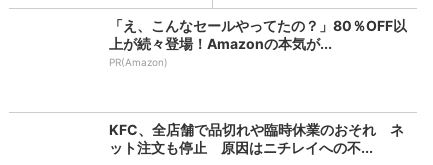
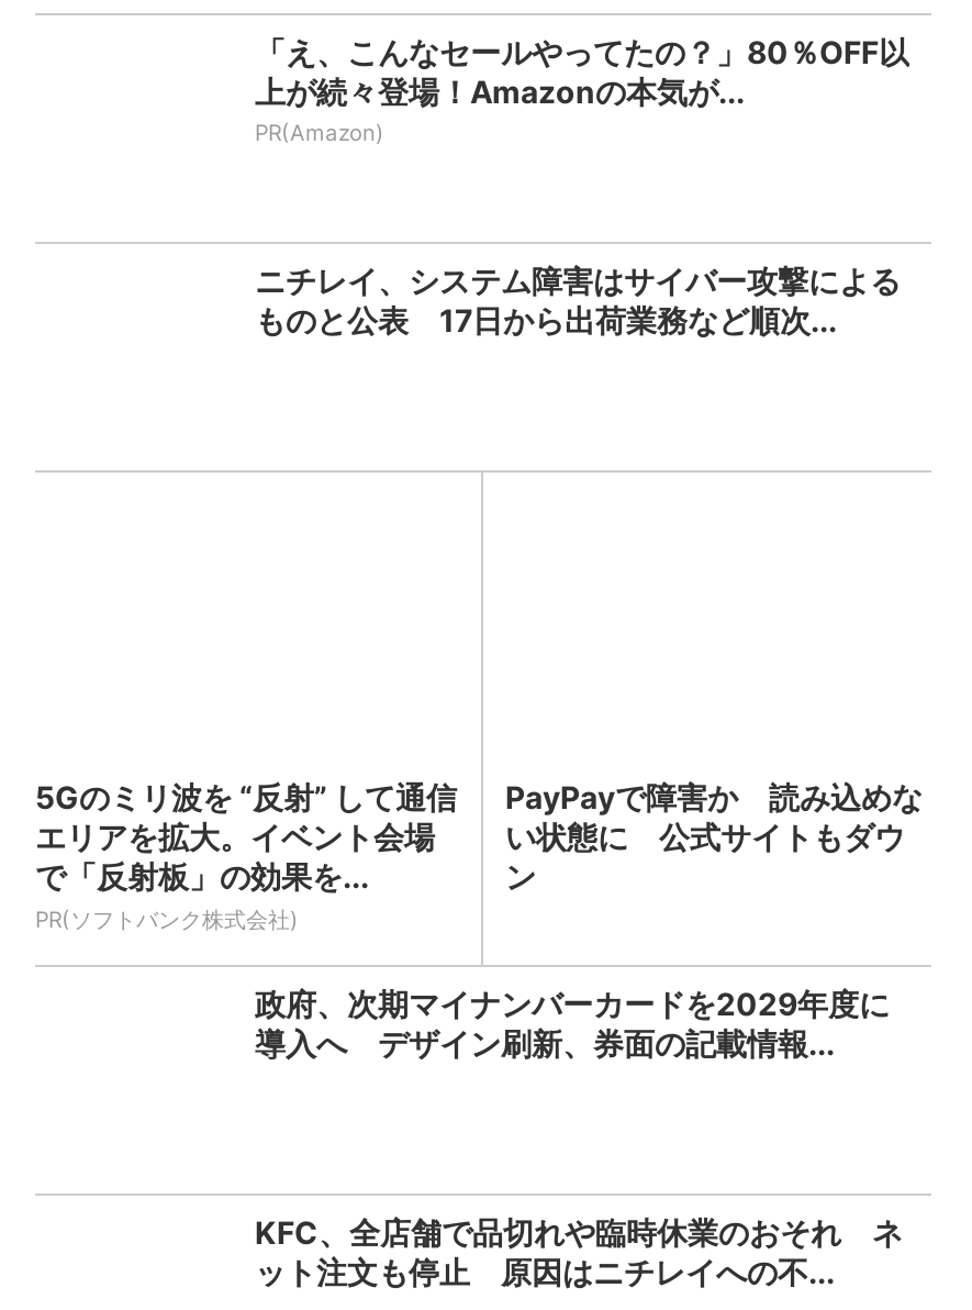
none -> [35,778,457,932] 5Gのミリ波を “反射” して通信 | エリアを拡大。イベント会場 | で「反射板」の効果を... | PR(ソフトバンク株式会社)
none -> [255,262,901,338] ニチレイ、システム障害はサイバー攻撃による | ものと公表 17日から出荷業務など順次...
none -> [255,778,923,1062] PayPayで障害か 読み込めな | い状態に 公式サイトもダウ | ン | 政府、次期マイナンバーカードを2029年度に | 導入へ デザイン刷新、券面の記載情報...

